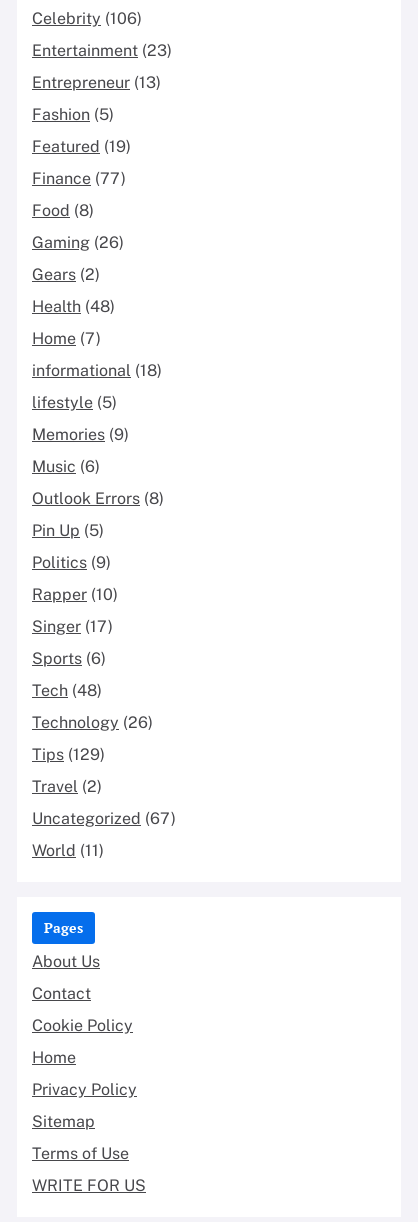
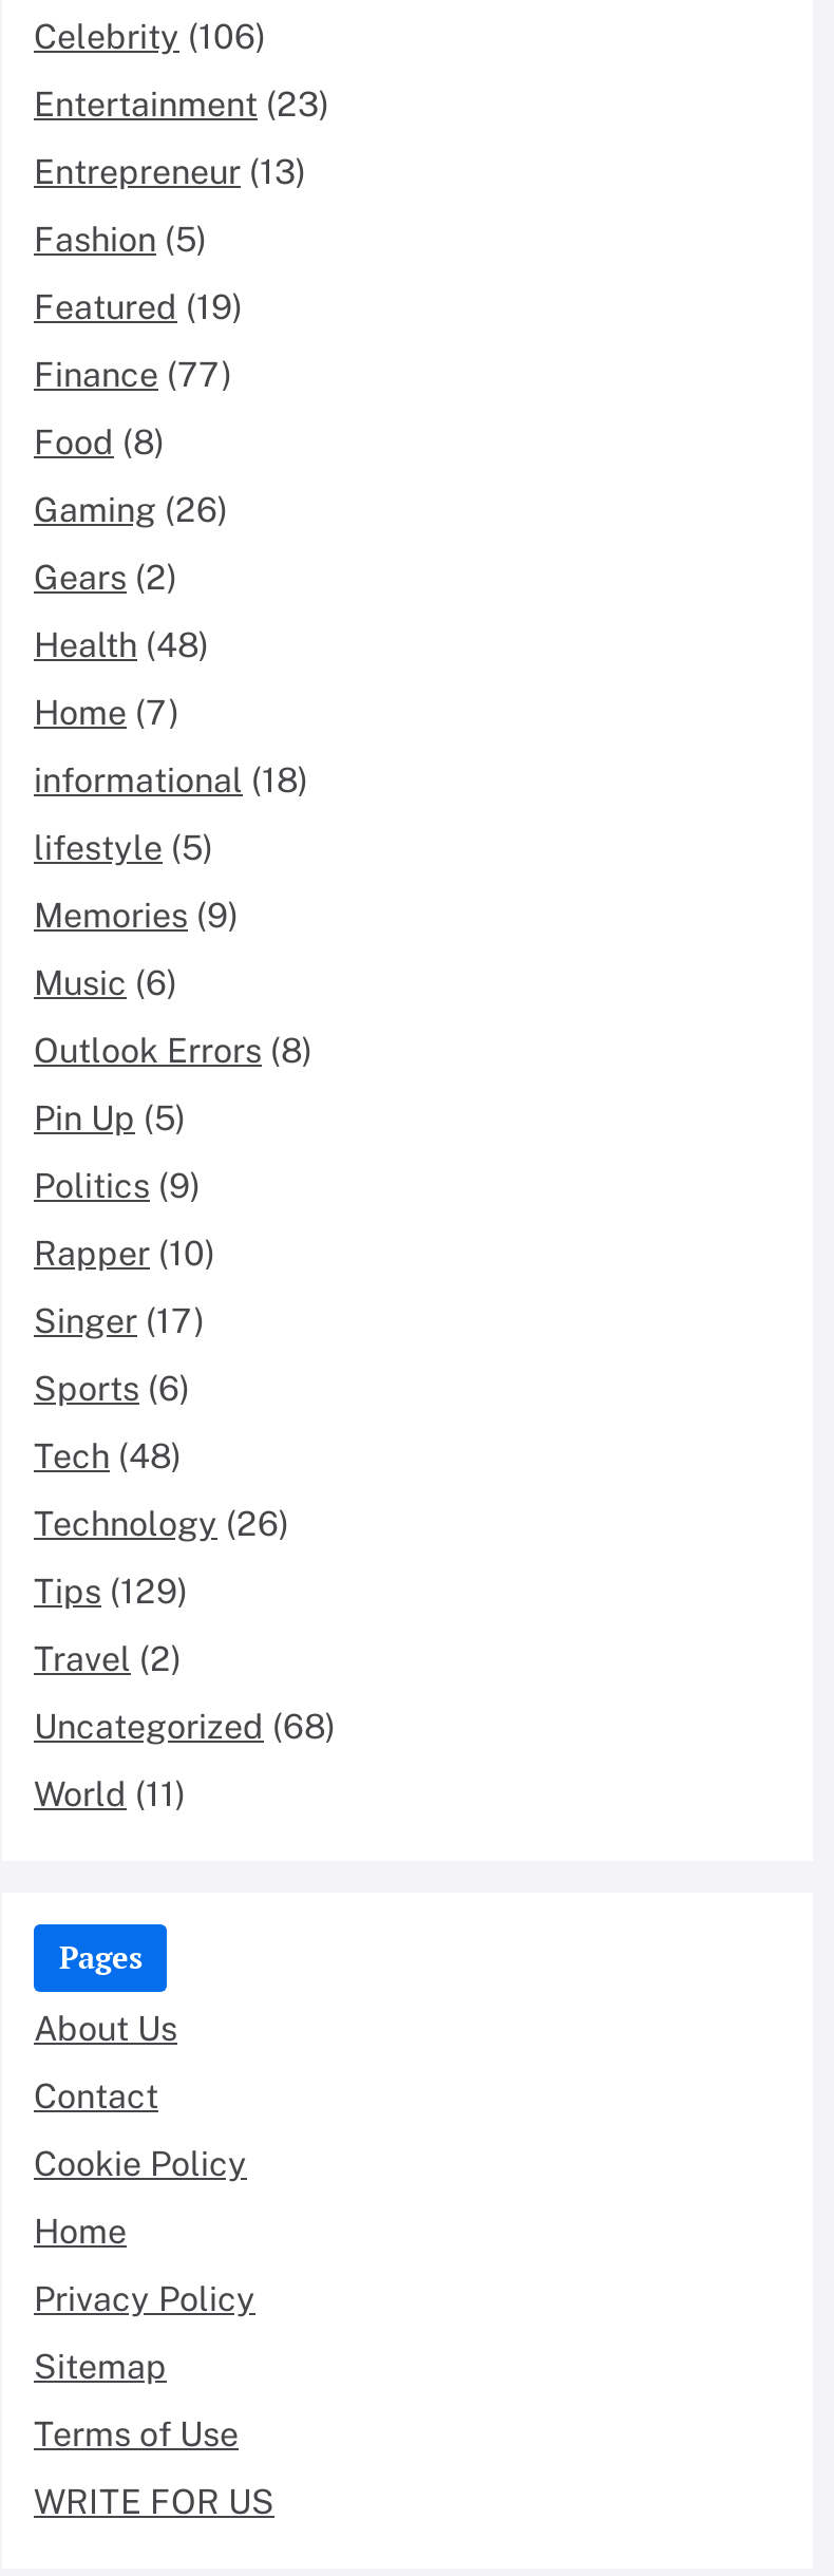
[32,809,176,828] Uncategorized (67) -> [34,1708,336,1748] Uncategorized (68)

